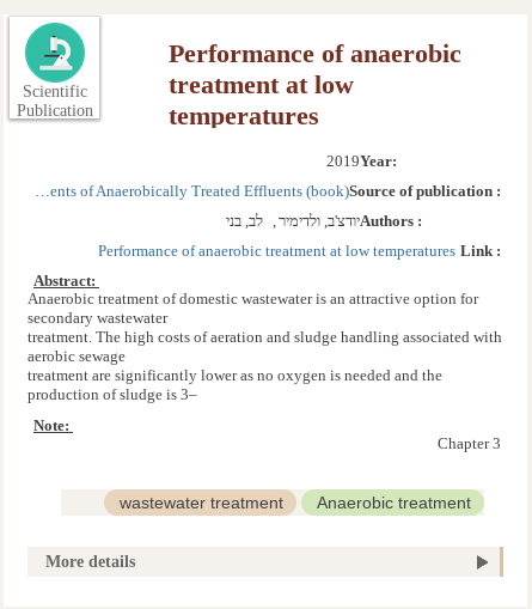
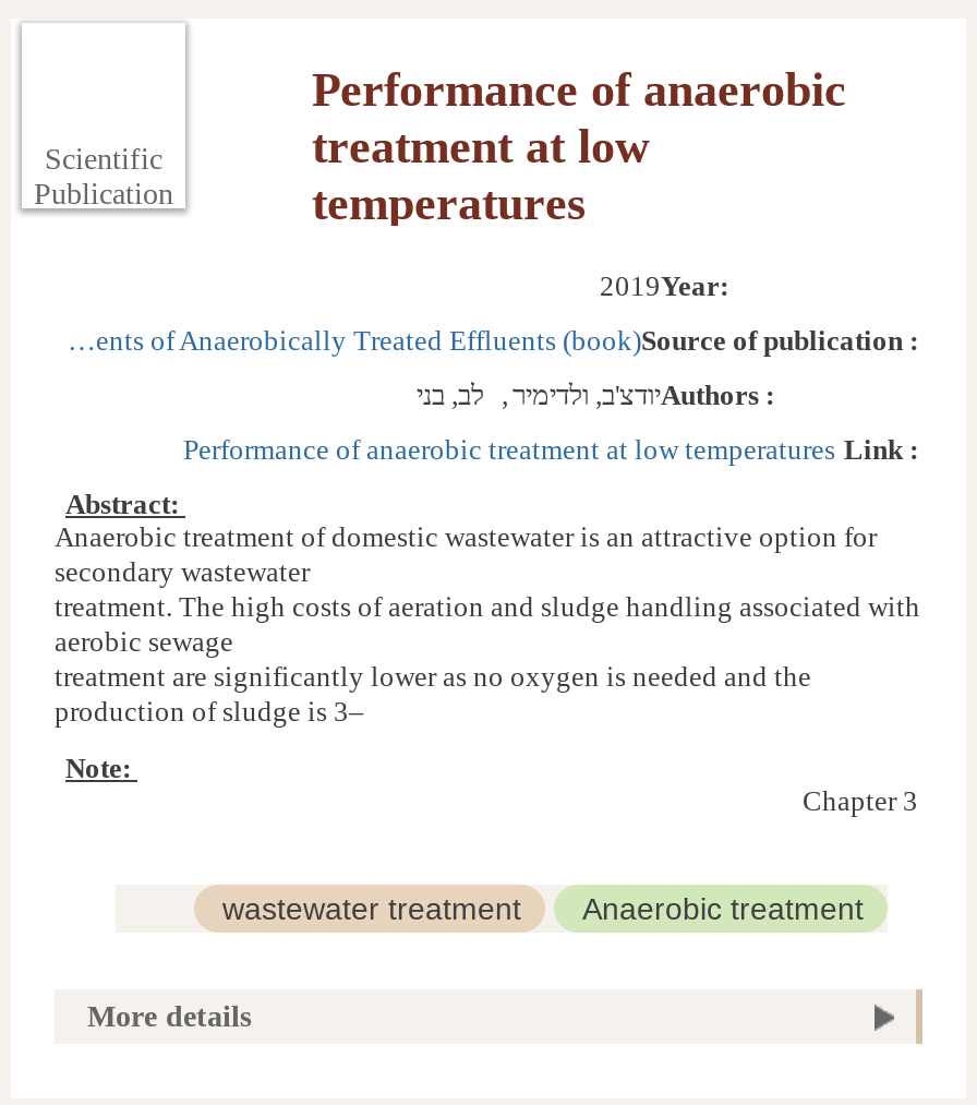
[24,22,86,80] [image] -> none

